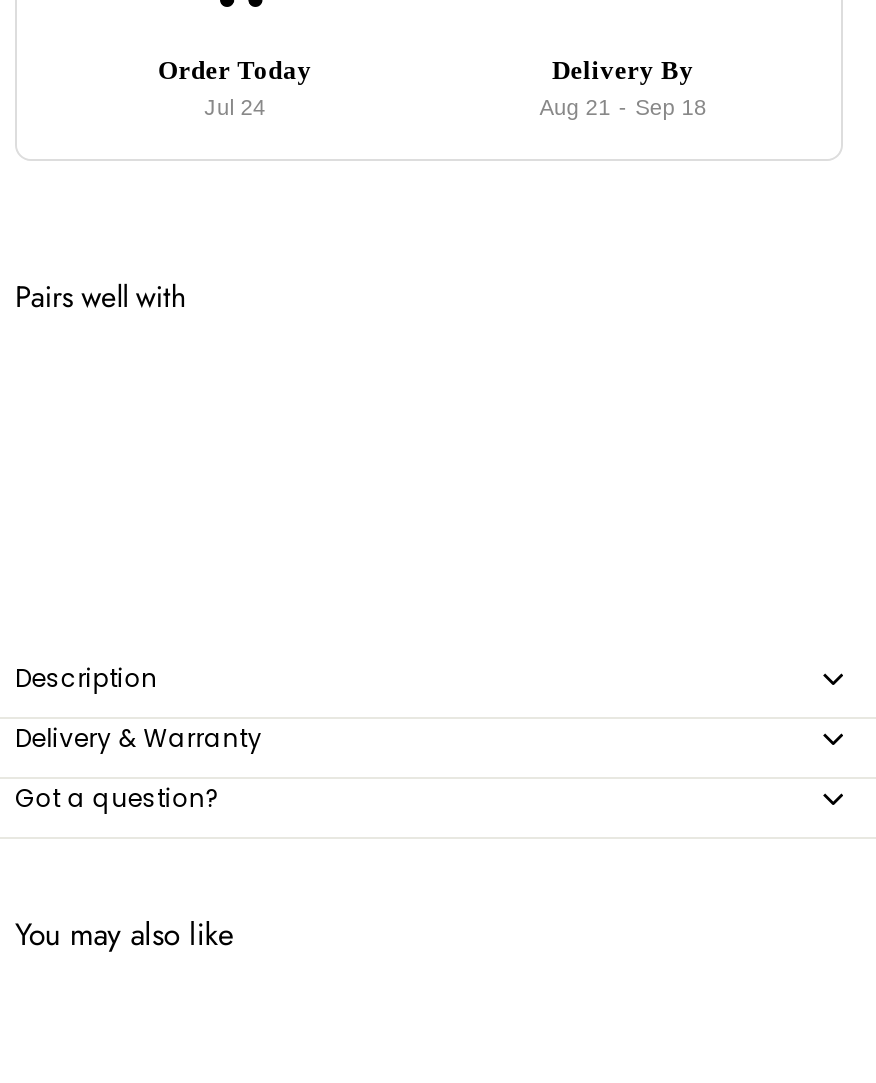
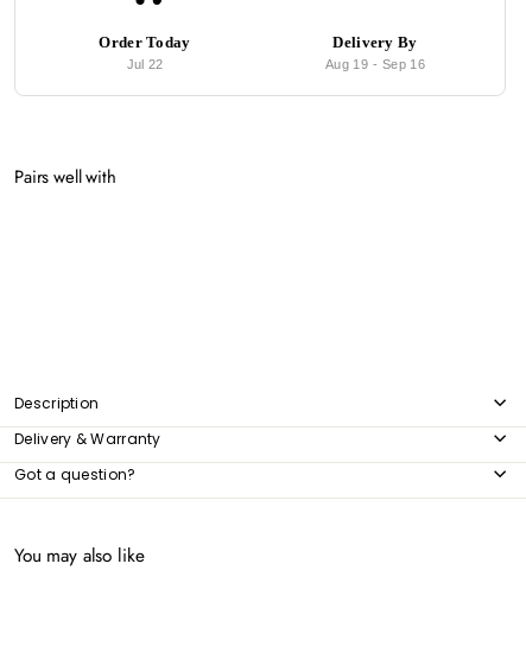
[204,95,266,119] Jul 24 -> [127,56,163,71] Jul 22
[539,95,707,119] Aug 21 - Sep 18 -> [326,56,425,71] Aug 19 - Sep 16

